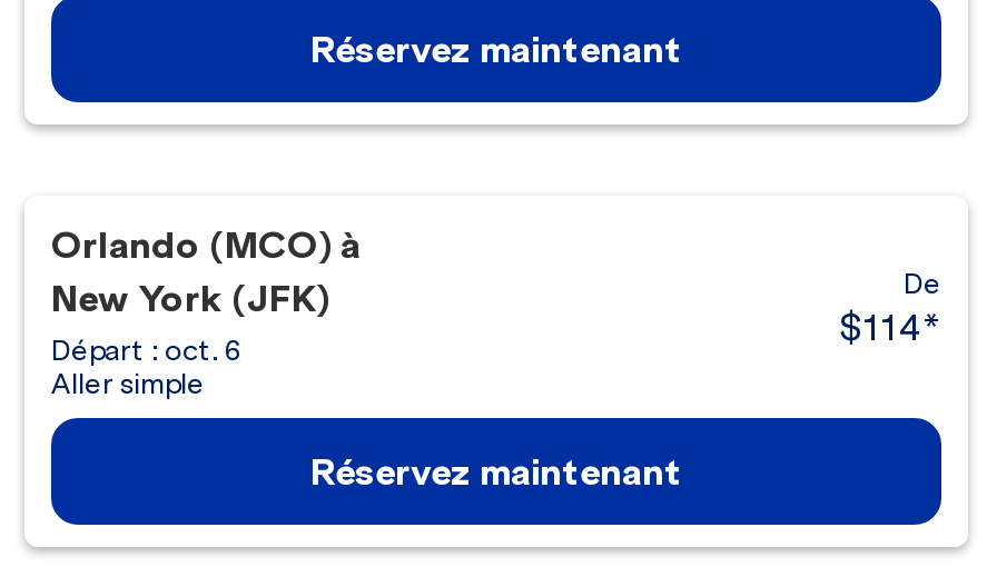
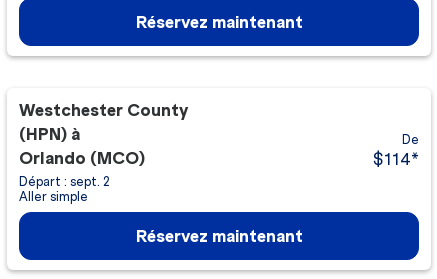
[51,222,361,367] Orlando (MCO) à | New York (JFK) | Départ : oct. 6 -> [19,100,188,189] Westchester County | (HPN) à | Orlando (MCO) | Départ : sept. 2

